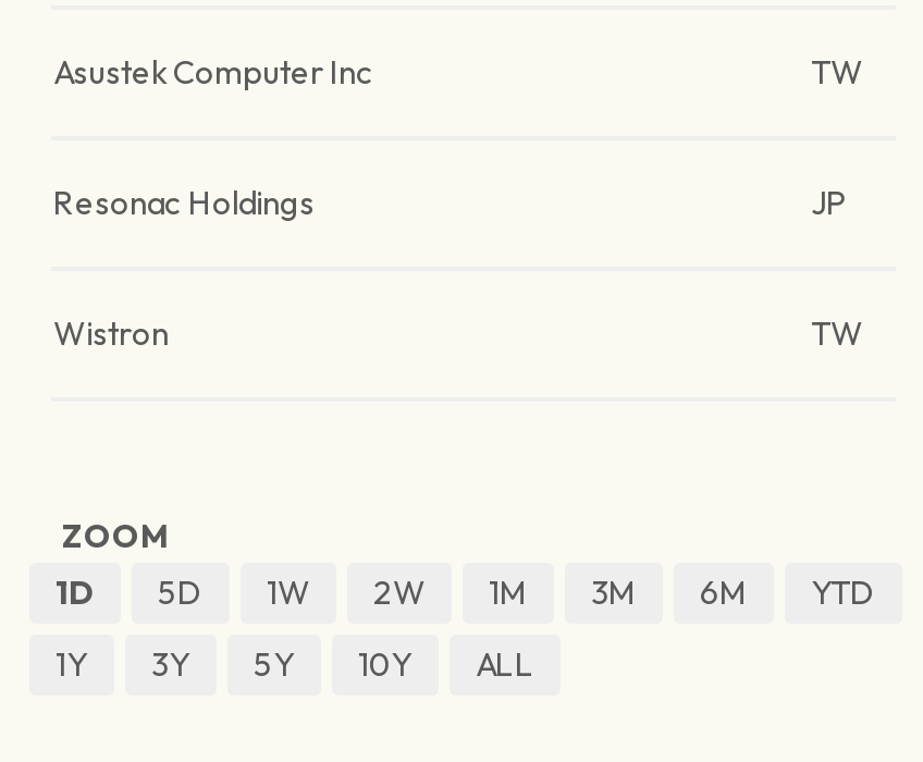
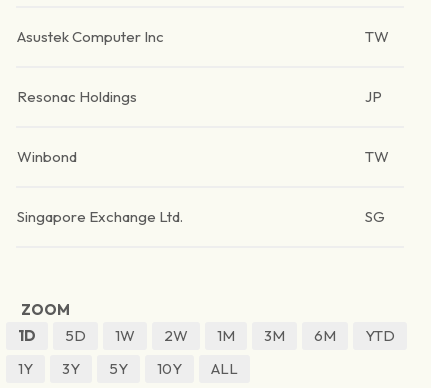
[53,312,169,354] Wistron -> [17,147,77,166] Winbond
none -> [17,207,385,226] Singapore Exchange Ltd. | SG

